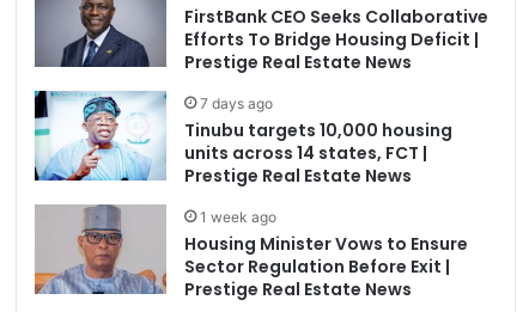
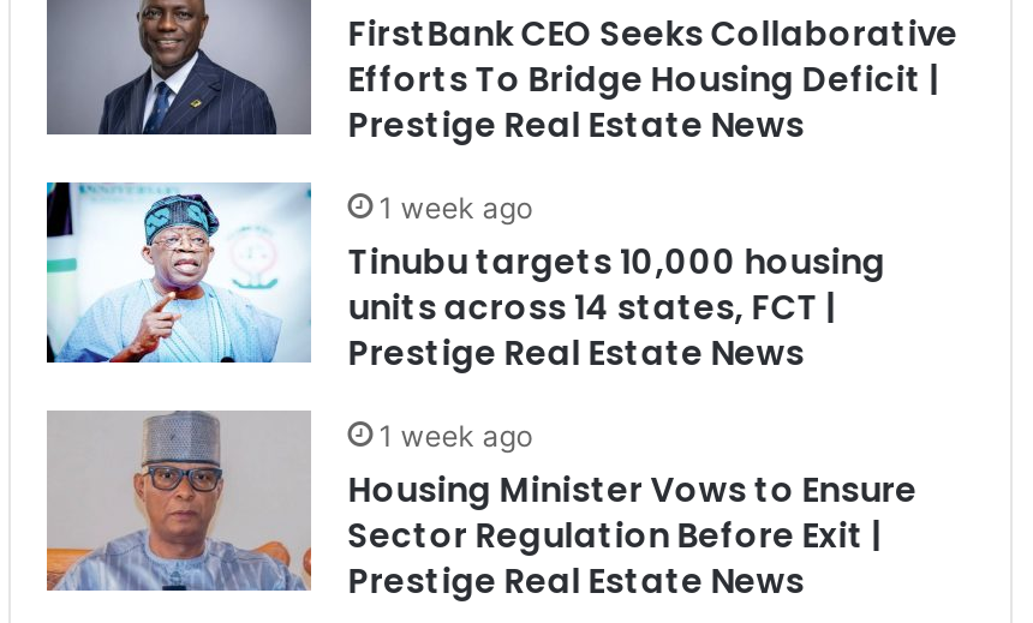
[200,94,273,112] 7 days ago -> [379,189,533,225] 1 week ago

